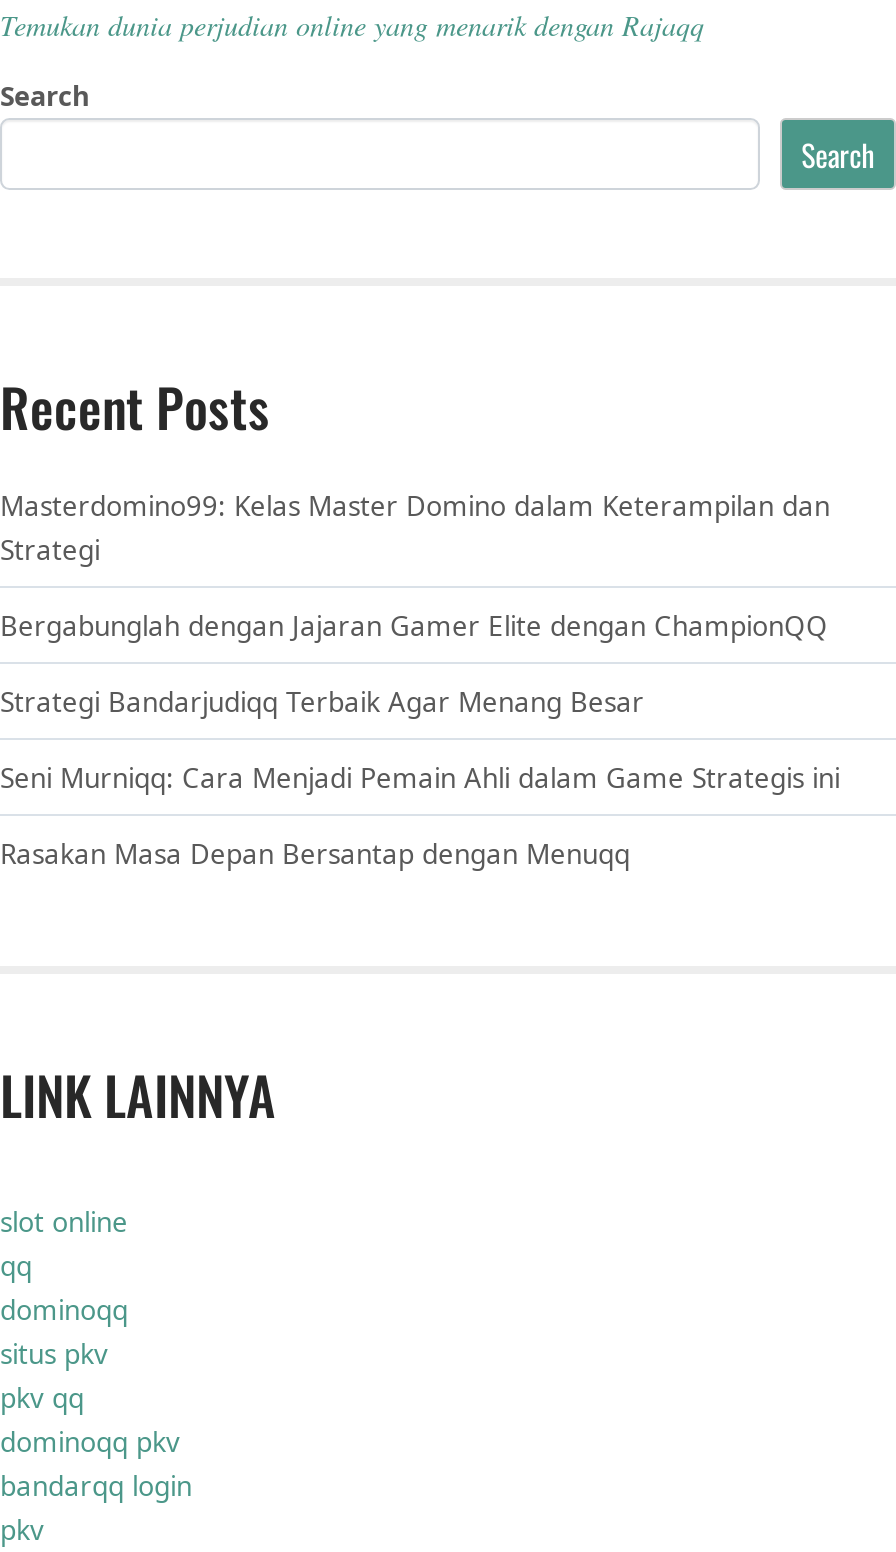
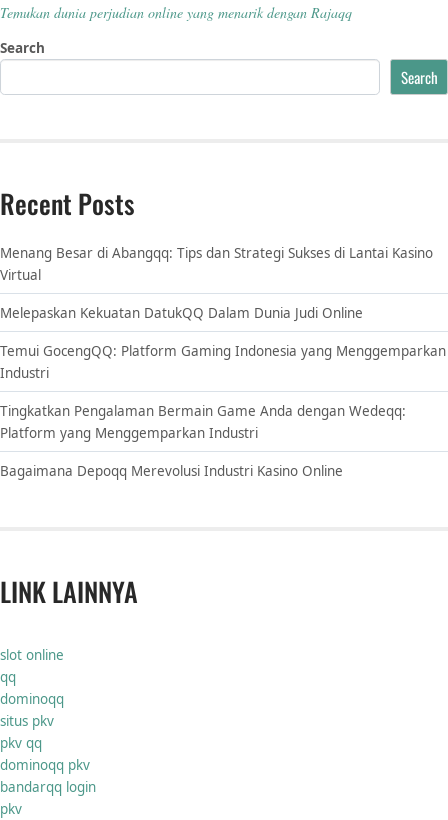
[0,488,830,568] Masterdomino99: Kelas Master Domino dalam Keterampilan dan | Strategi -> [0,244,433,284] Menang Besar di Abangqq: Tips dan Strategi Sukses di Lantai Kasino | Virtual
[0,608,828,644] Bergabunglah dengan Jajaran Gamer Elite dengan ChampionQQ -> [0,304,363,322] Melepaskan Kekuatan DatukQQ Dalam Dunia Judi Online
[0,684,644,720] Strategi Bandarjudiqq Terbaik Agar Menang Besar -> [0,342,446,382] Temui GocengQQ: Platform Gaming Indonesia yang Menggemparkan | Industri
[0,760,840,796] Seni Murniqq: Cara Menjadi Pemain Ahli dalam Game Strategis ini -> [0,402,406,442] Tingkatkan Pengalaman Bermain Game Anda dengan Wedeqq: | Platform yang Menggemparkan Industri
[0,836,630,872] Rasakan Masa Depan Bersantap dengan Menuqq -> [0,462,343,480] Bagaimana Depoqq Merevolusi Industri Kasino Online

